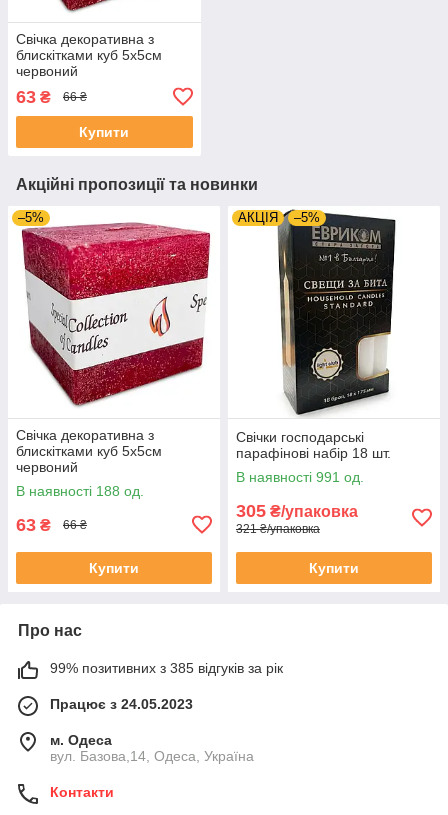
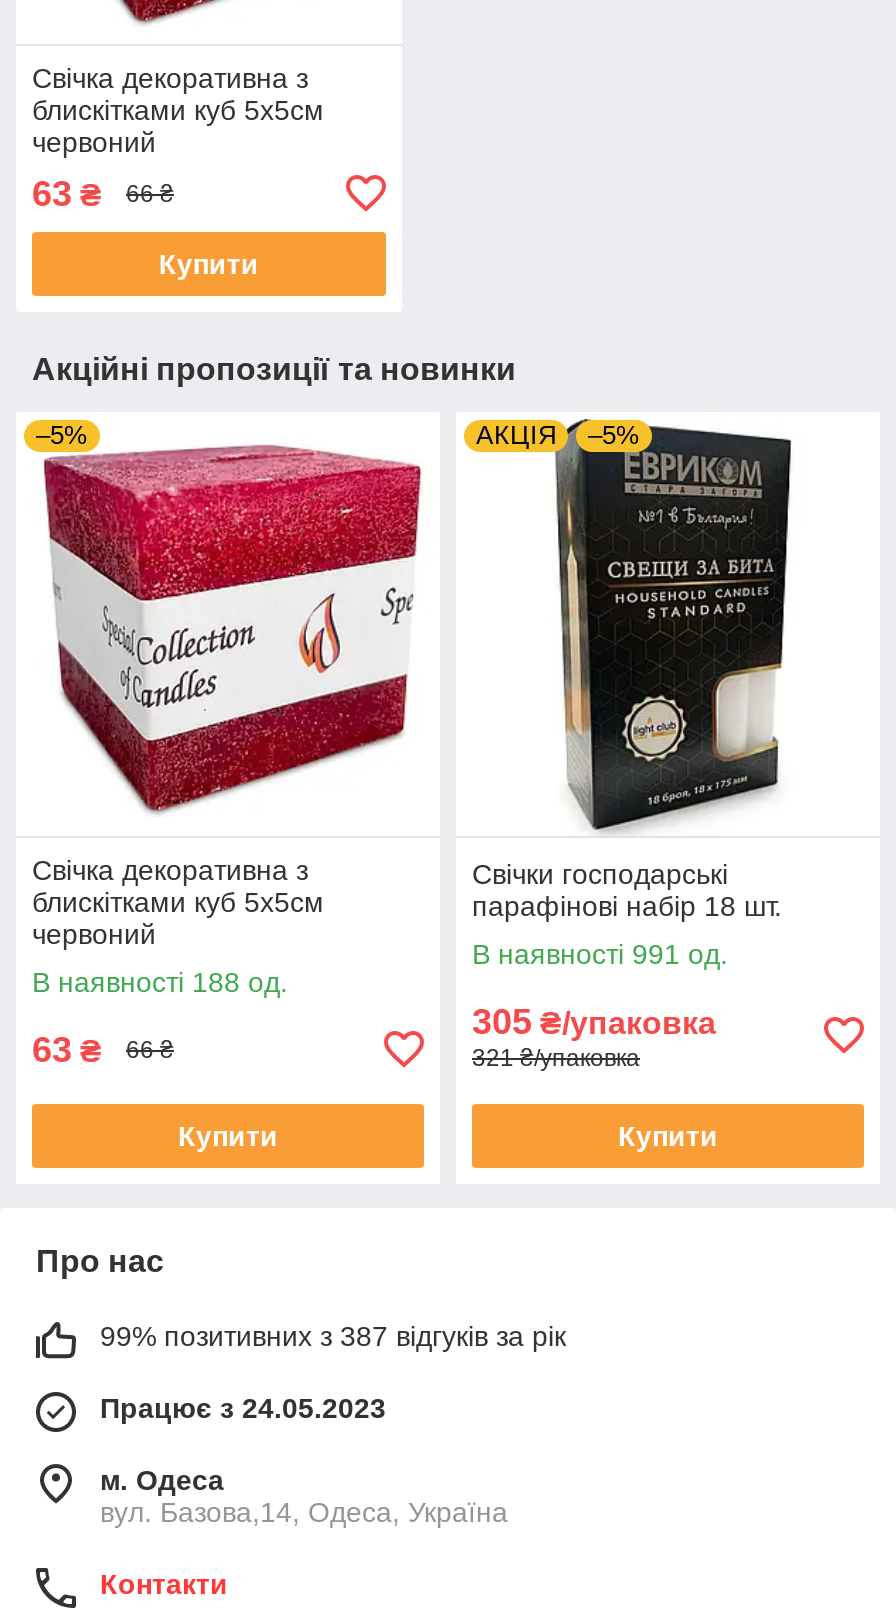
[50,660,283,676] 99% позитивних з 385 відгуків за рік -> [100,1320,566,1352] 99% позитивних з 387 відгуків за рік

